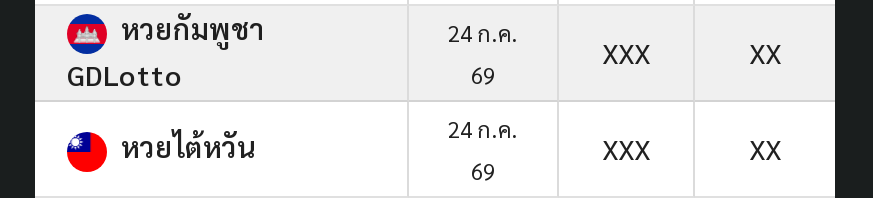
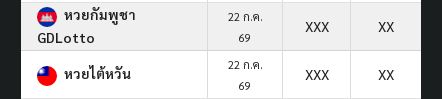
[448,18,518,48] 24 ก.ค. -> [227,9,262,24] 22 ก.ค.
[448,114,518,144] 24 ก.ค. -> [227,57,262,72] 22 ก.ค.

